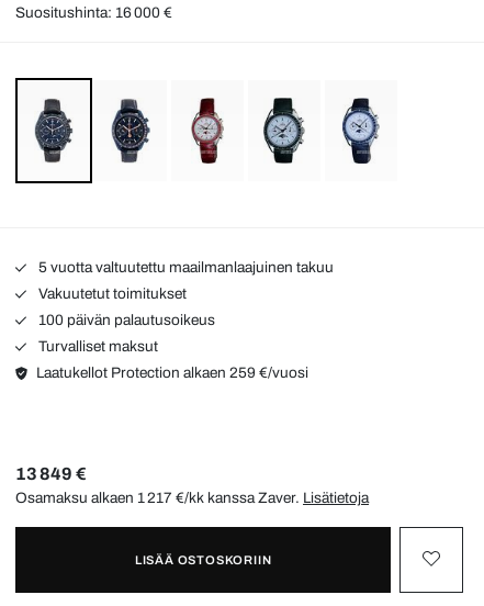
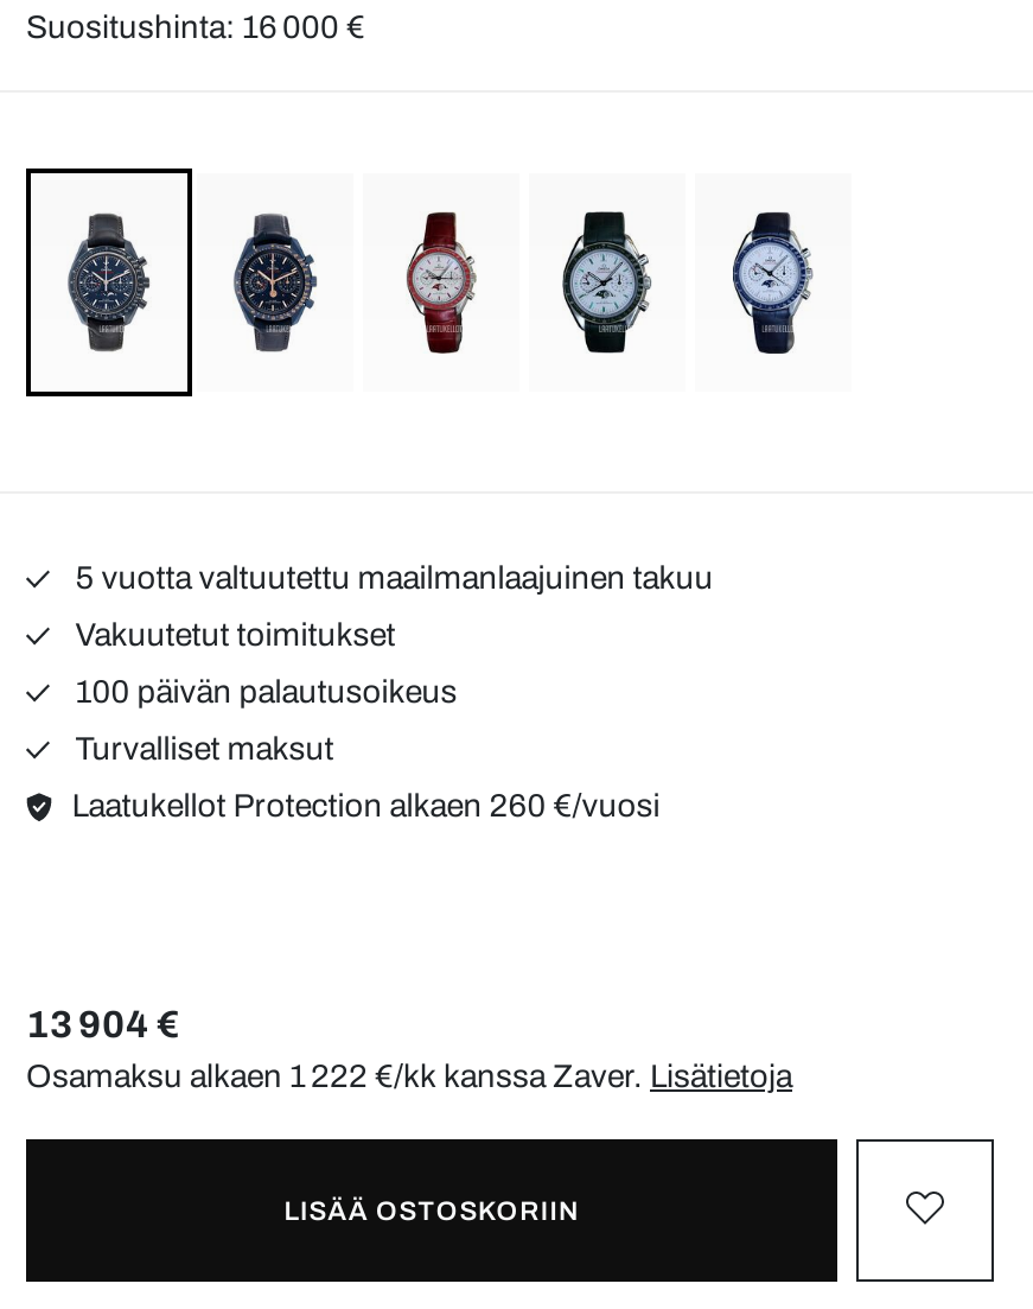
[36,364,309,381] Laatukellot Protection alkaen 259 €/vuosi -> [72,788,660,823] Laatukellot Protection alkaen 260 €/vuosi
[15,464,87,483] 13 849 € -> [26,1004,180,1044] 13 904 €
[15,489,369,506] Osamaksu alkaen 1 217 €/kk kanssa Zaver. Lisätietoja -> [26,1058,792,1094] Osamaksu alkaen 1 222 €/kk kanssa Zaver. Lisätietoja

